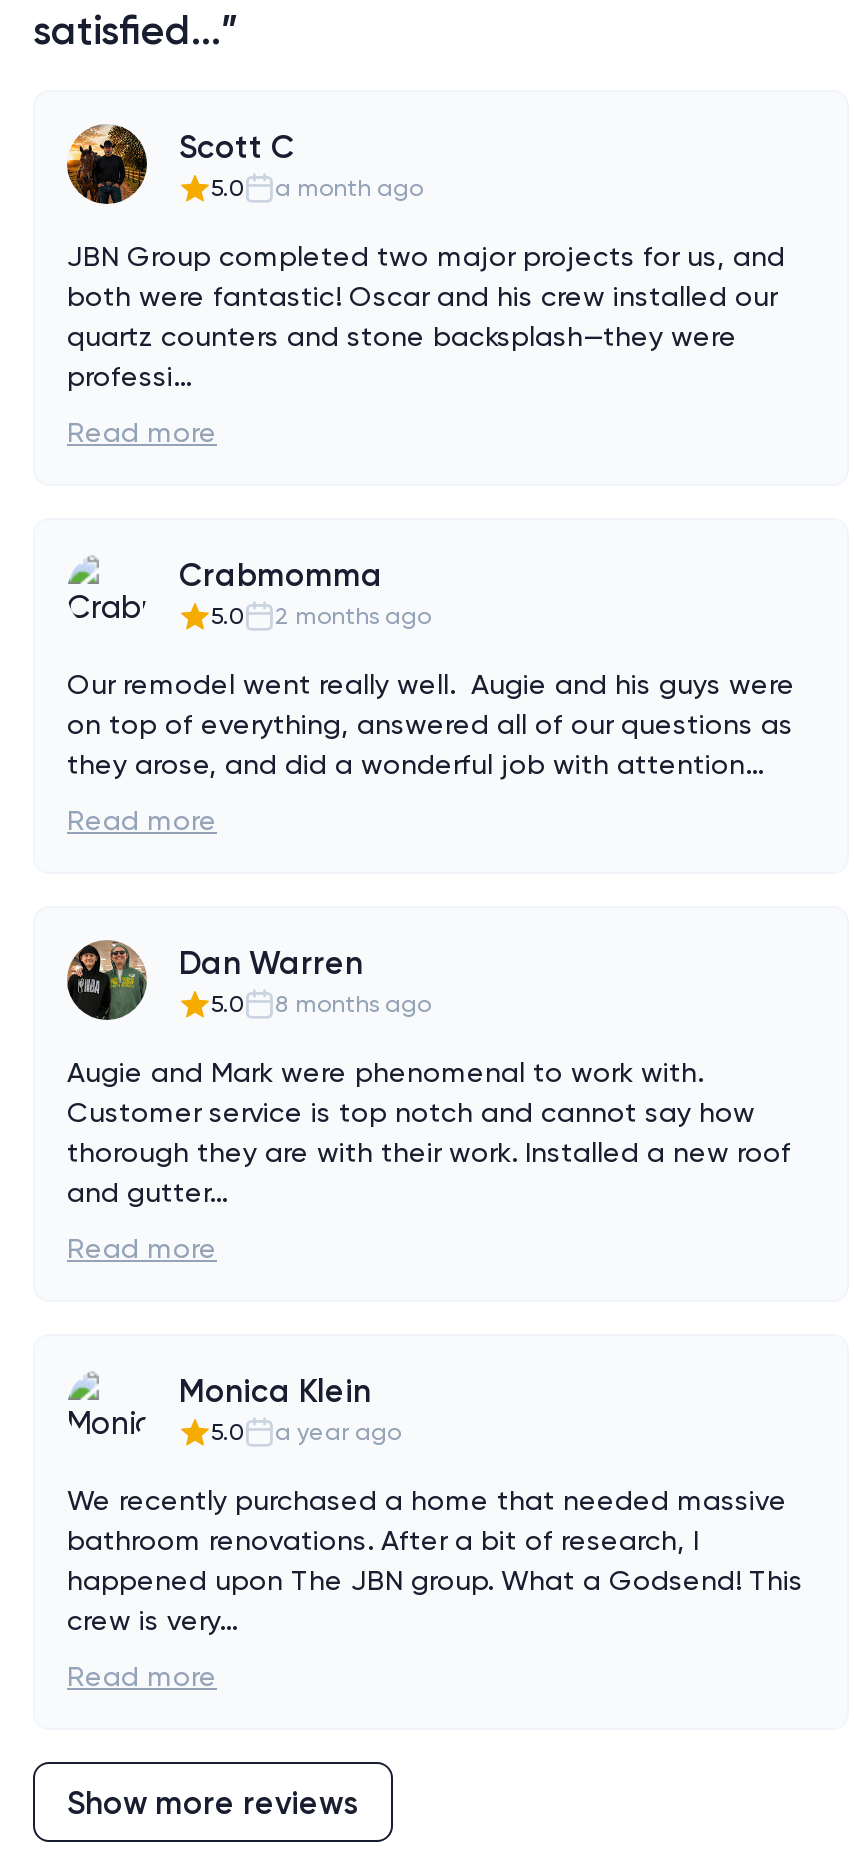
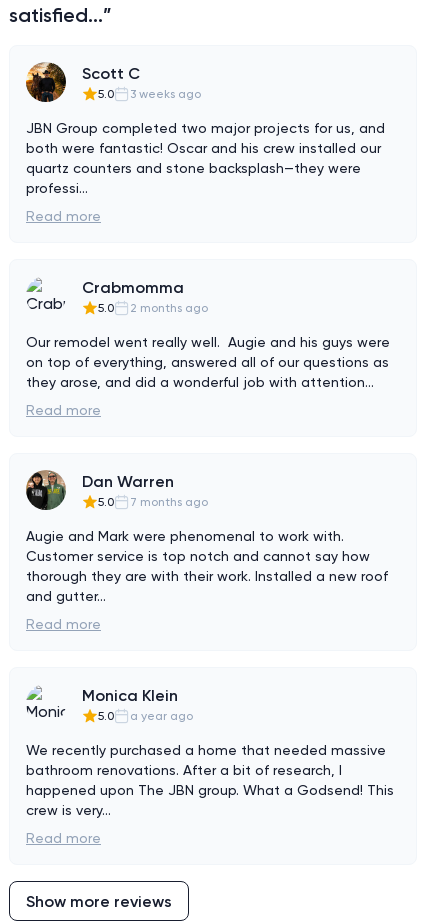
[275,174,423,202] a month ago -> [130,87,201,101] 3 weeks ago
[211,990,431,1018] 5.0 8 months ago -> [98,495,208,509] 5.0 7 months ago

